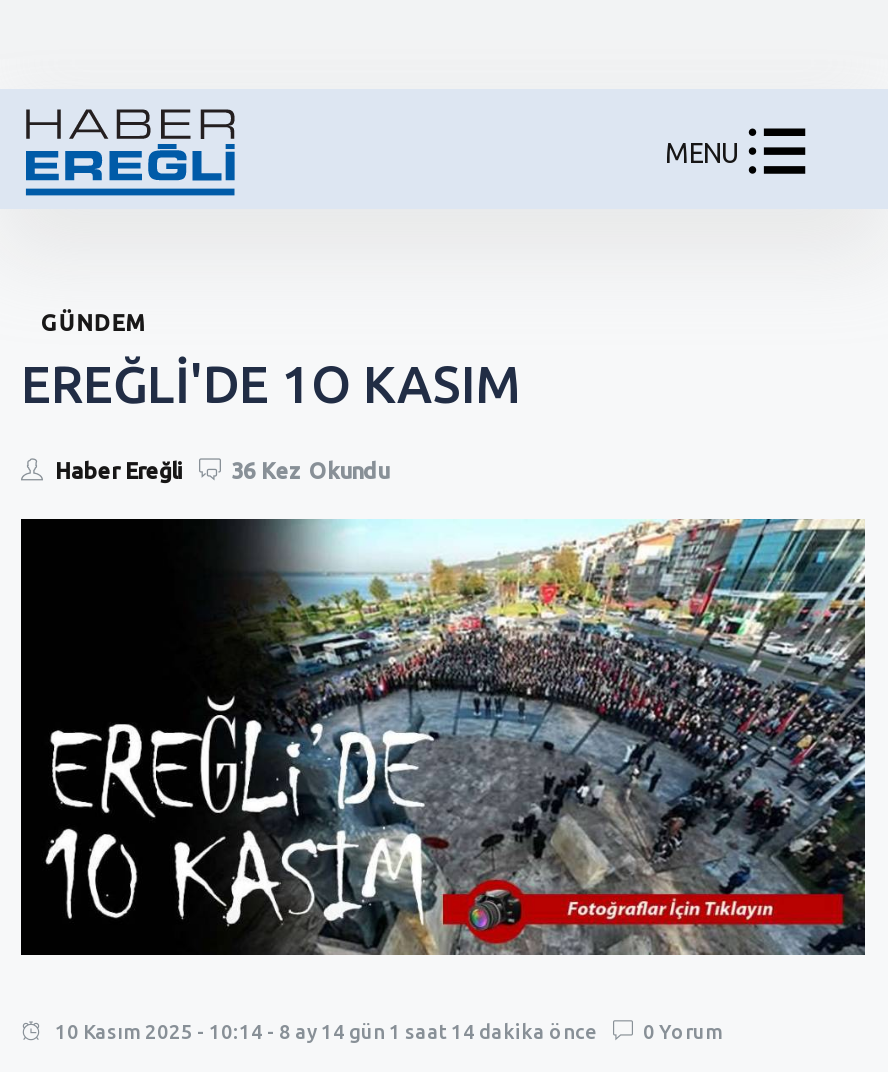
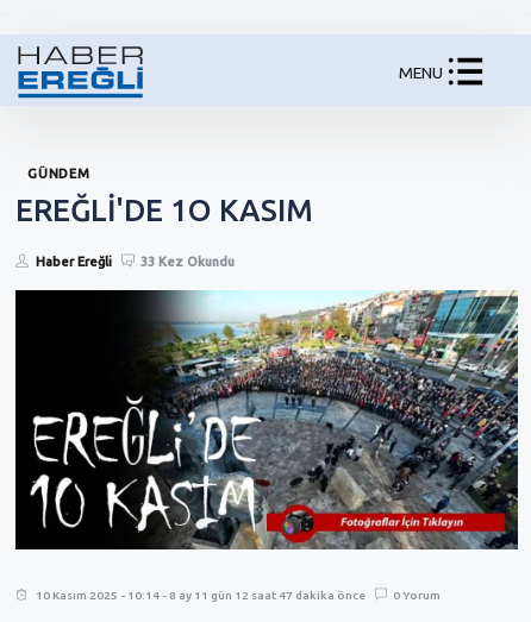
[55,459,389,483] Haber Ereğli 36 Kez Okundu -> [36,255,235,269] Haber Ereğli 33 Kez Okundu
[55,1021,597,1043] 10 Kasım 2025 - 10:14 - 8 ay 14 gün 1 saat 14 dakika önce -> [36,588,366,602] 10 Kasım 2025 - 10:14 - 8 ay 11 gün 12 saat 47 dakika önce

